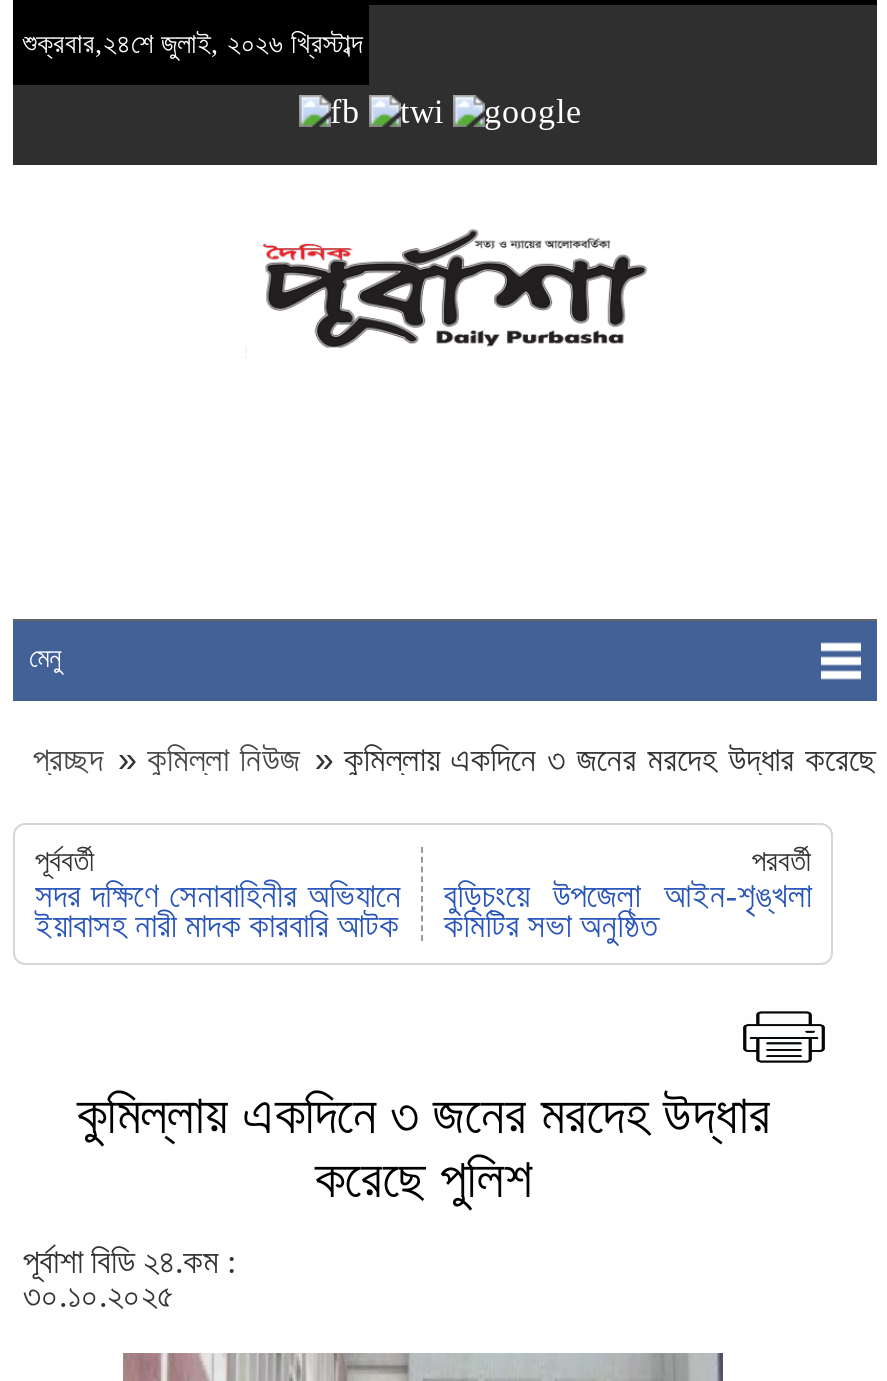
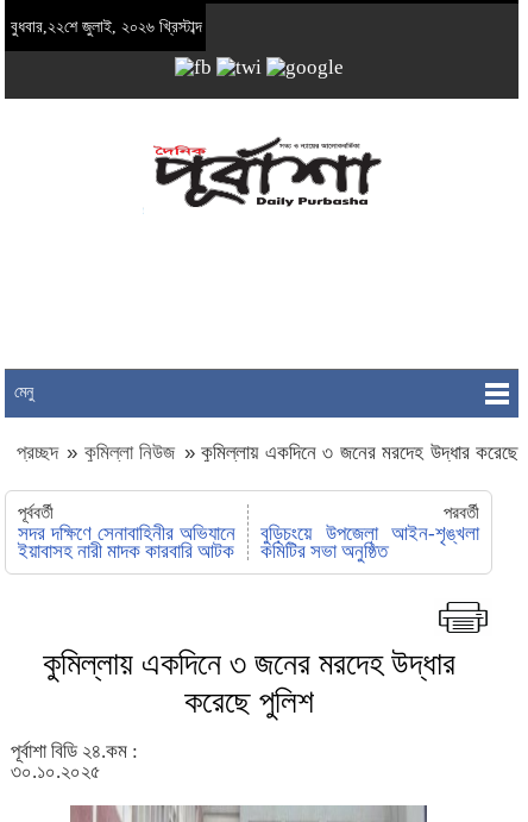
[23,29,363,59] শুক্রবার,২৪শে জুলাই, ২০২৬ খ্রিস্টাব্দ -> [11,18,202,36] বুধবার,২২শে জুলাই, ২০২৬ খ্রিস্টাব্দ

